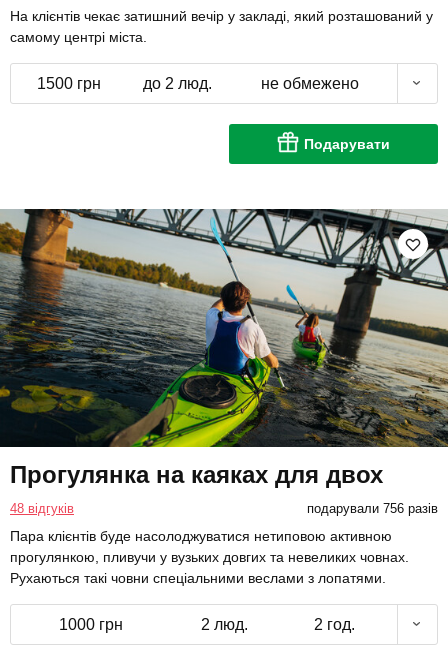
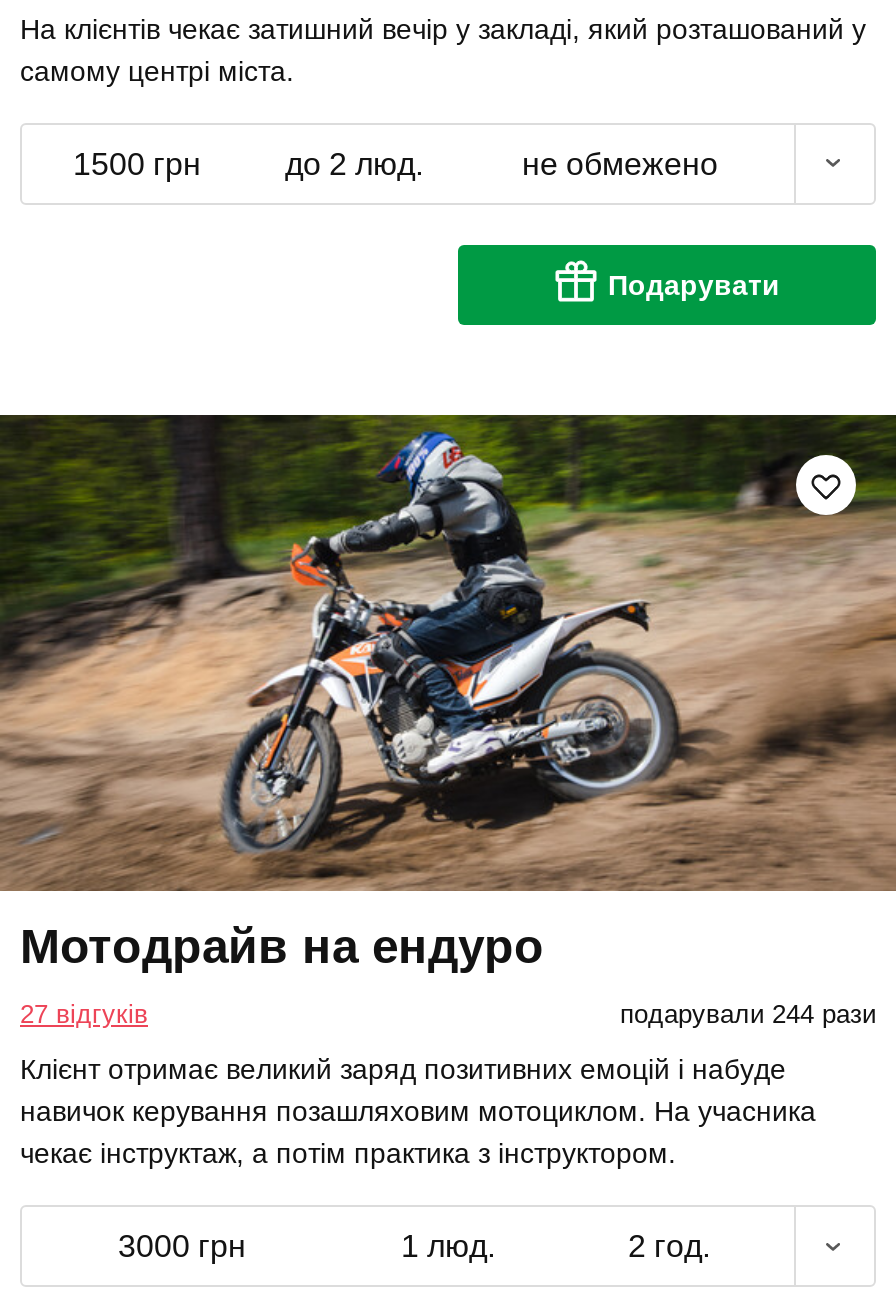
[3,208,445,488] [image] | Прогулянка на каяках для двох -> [6,414,890,974] [image] | Мотодрайв на ендуро
[10,501,438,516] 48 відгуків | подарували 756 разів -> [20,1000,876,1030] 27 відгуків | подарували 244 рази
[10,528,409,586] Пара клієнтів буде насолоджуватися нетиповою активною | прогулянкою, пливучи у вузьких довгих та невеликих човнах. | Рухаються такі човни спеціальними веслами з лопатями. -> [20,1054,816,1170] Клієнт отримає великий заряд позитивних емоцій і набуде | навичок керування позашляховим мотоциклом. На учасника | чекає інструктаж, а потім практика з інструктором.
[59,616,247,633] 1000 грн | 2 люд. -> [118,1230,495,1264] 3000 грн | 1 люд.

